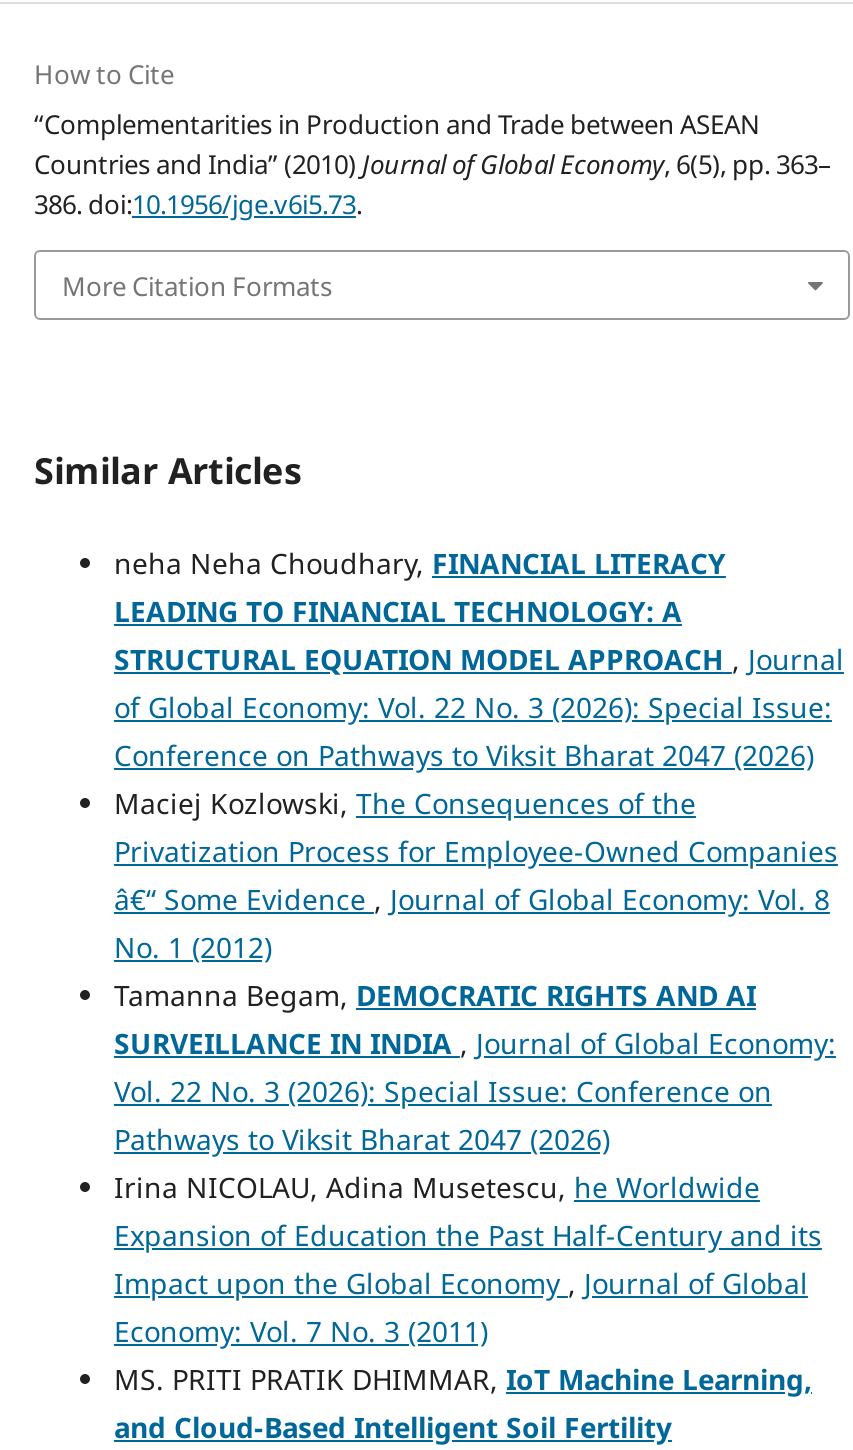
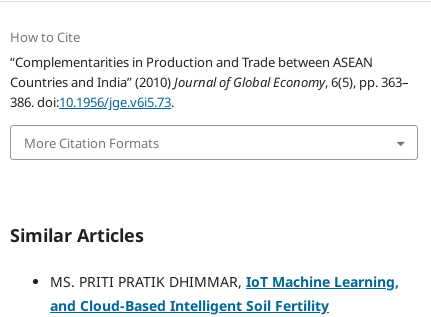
[114,544,844,1350] neha Neha Choudhary, FINANCIAL LITERACY | LEADING TO FINANCIAL TECHNOLOGY: A | STRUCTURAL EQUATION MODEL APPROACH , Journal | of Global Economy: Vol. 22 No. 3 (2026): Special Issue: | Conference on Pathways to Viksit Bharat 2047 (2026) | Maciej Kozlowski, The Consequences of the | Privatization Process for Employee-Owned Companies | â€“ Some Evidence, Journal of Global Economy: Vol. 8 | No. 1 (2012) | Tamanna Begam, DEMOCRATIC RIGHTS AND AI | SURVEILLANCE IN INDIA , Journal of Global Economy: | Vol. 22 No. 3 (2026): Special Issue: Conference on | Pathways to Viksit Bharat 2047 (2026) | Irina NICOLAU, Adina Musetescu, he Worldwide | Expansion of Education the Past Half-Century and its | Impact upon the Global Economy, Journal of Global | Economy: Vol. 7 No. 3 (2011) -> none

